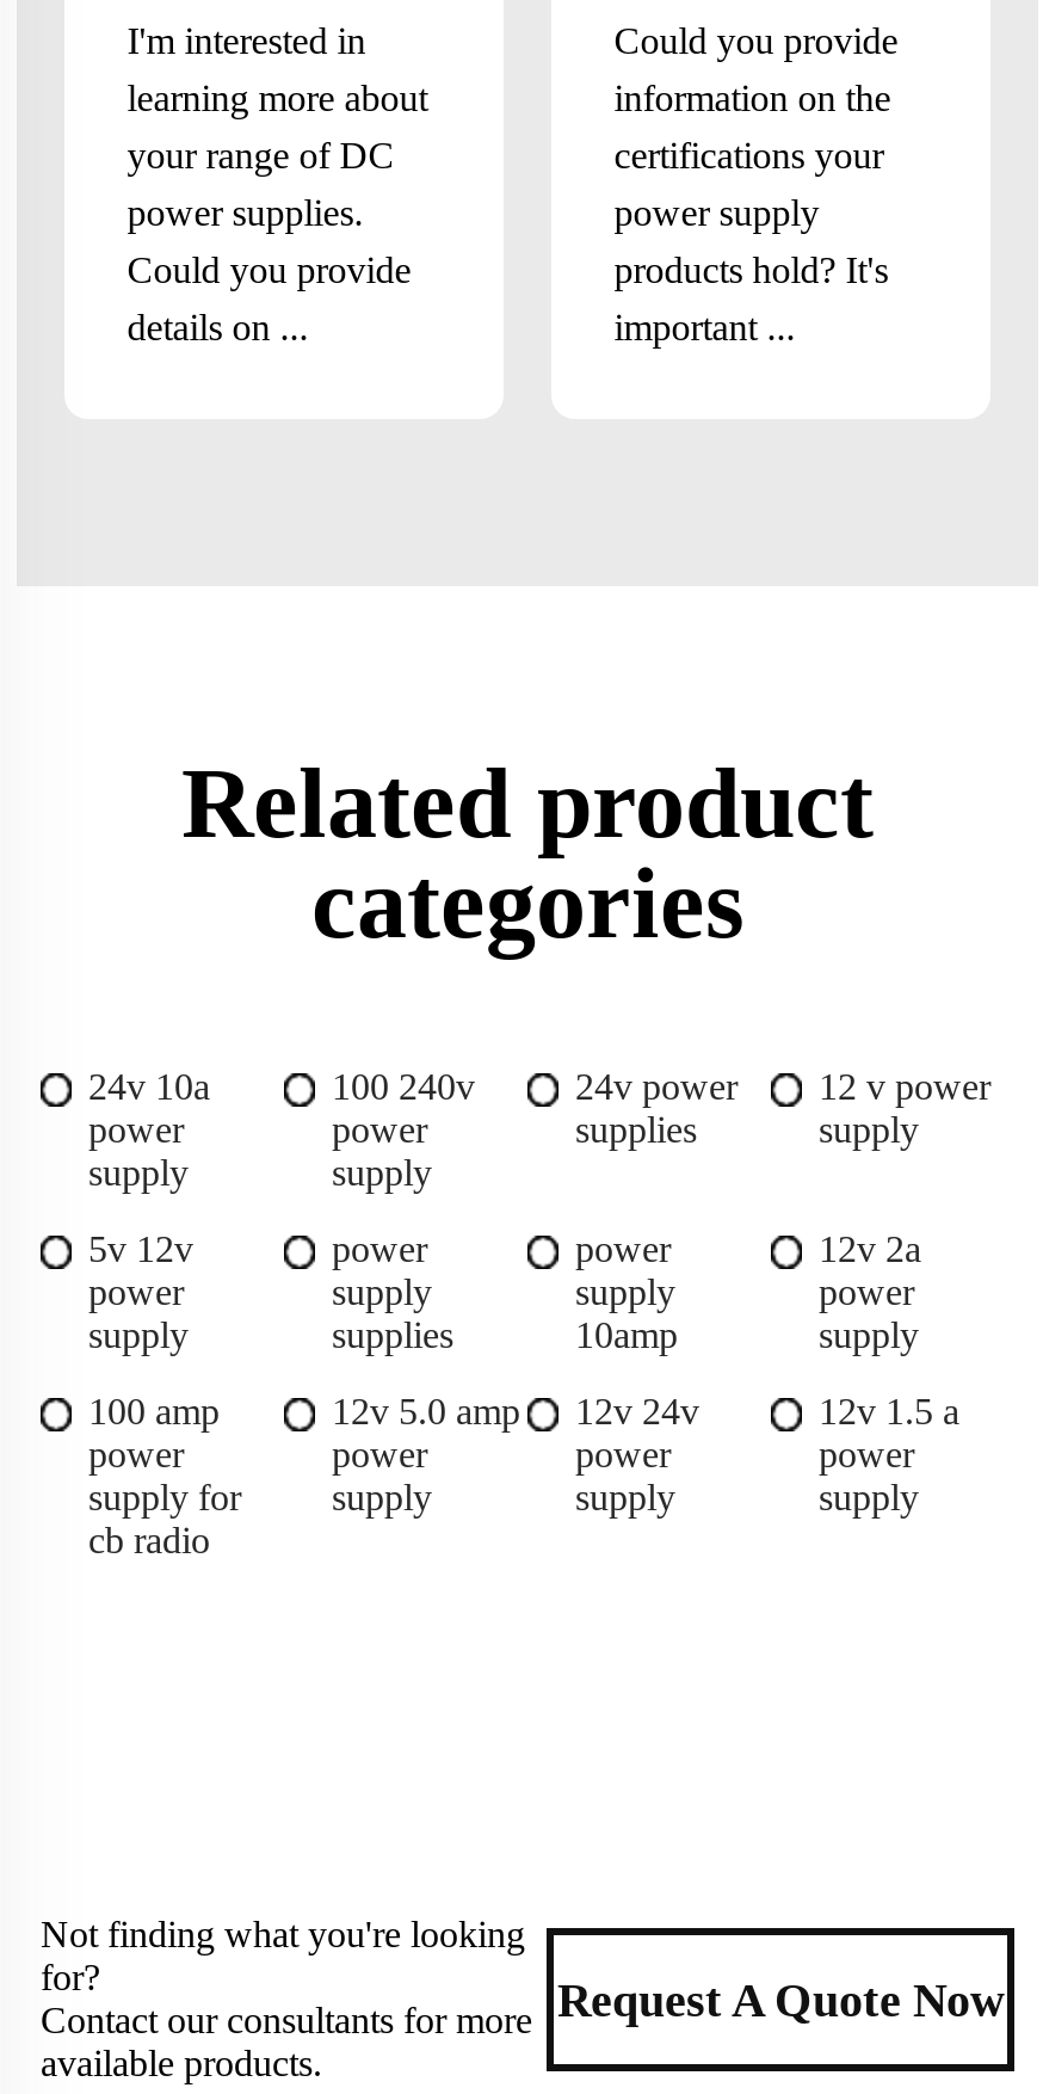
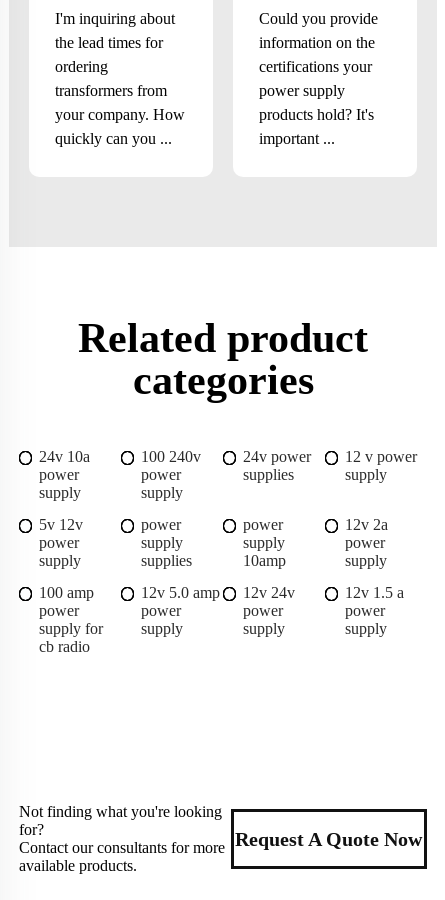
[127,20,428,347] I'm interested in | learning more about | your range of DC | power supplies. | Could you provide | details on ... -> [55,10,185,147] I'm inquiring about | the lead times for | ordering | transformers from | your company. How | quickly can you ...

